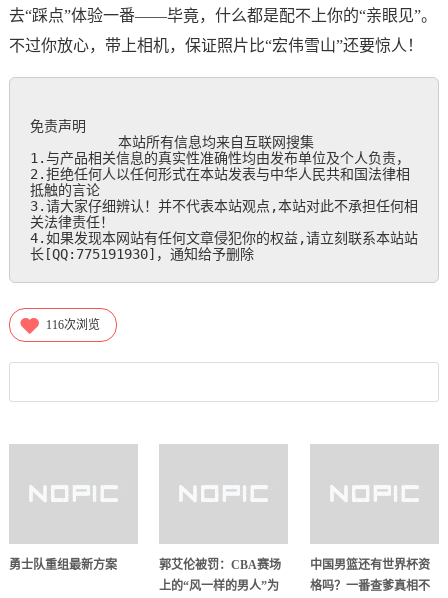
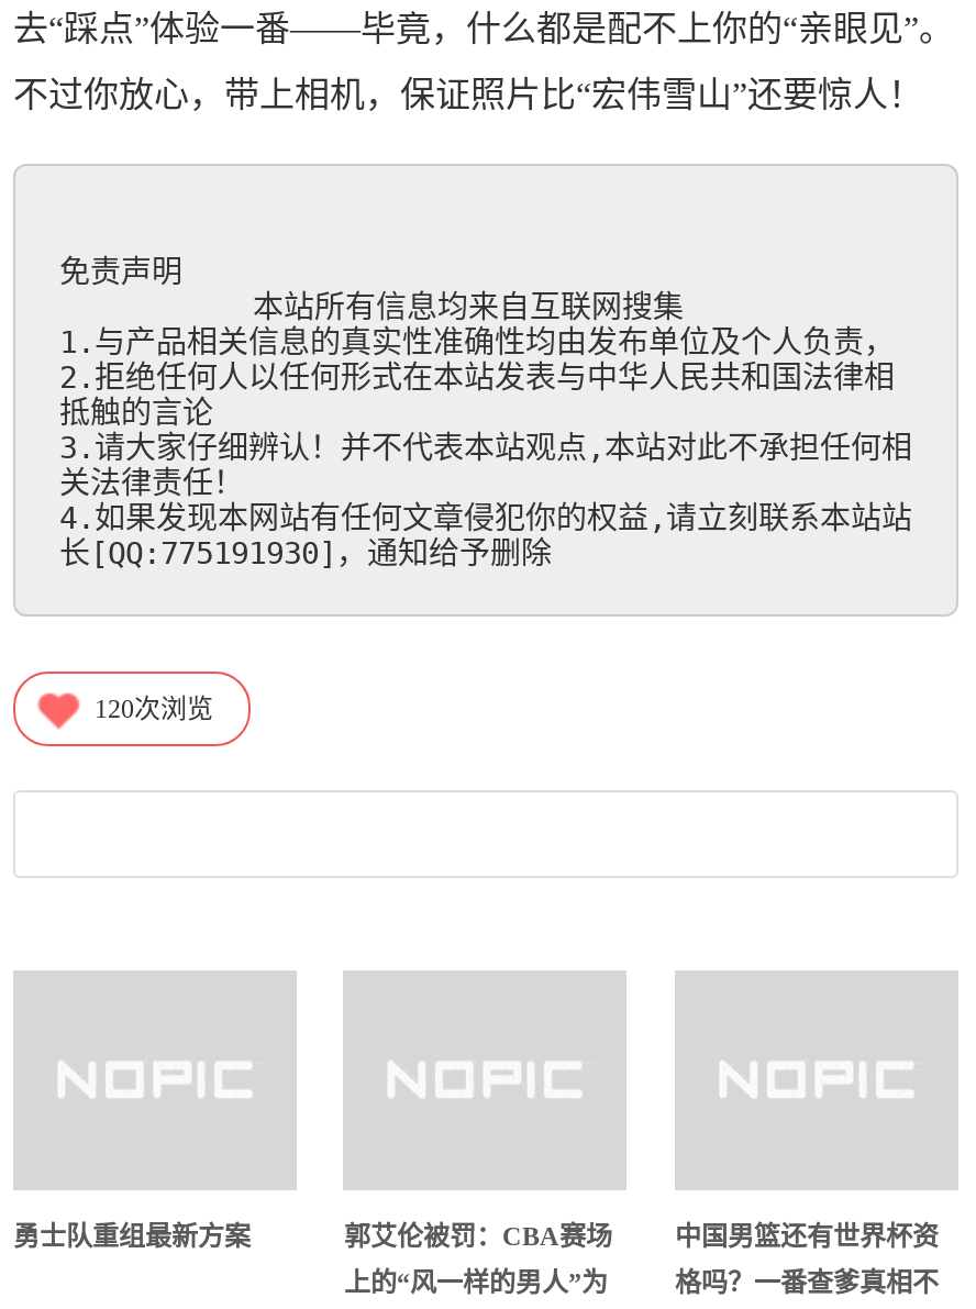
[46,318,100,332] 116次浏览 -> [95,694,213,724] 120次浏览

